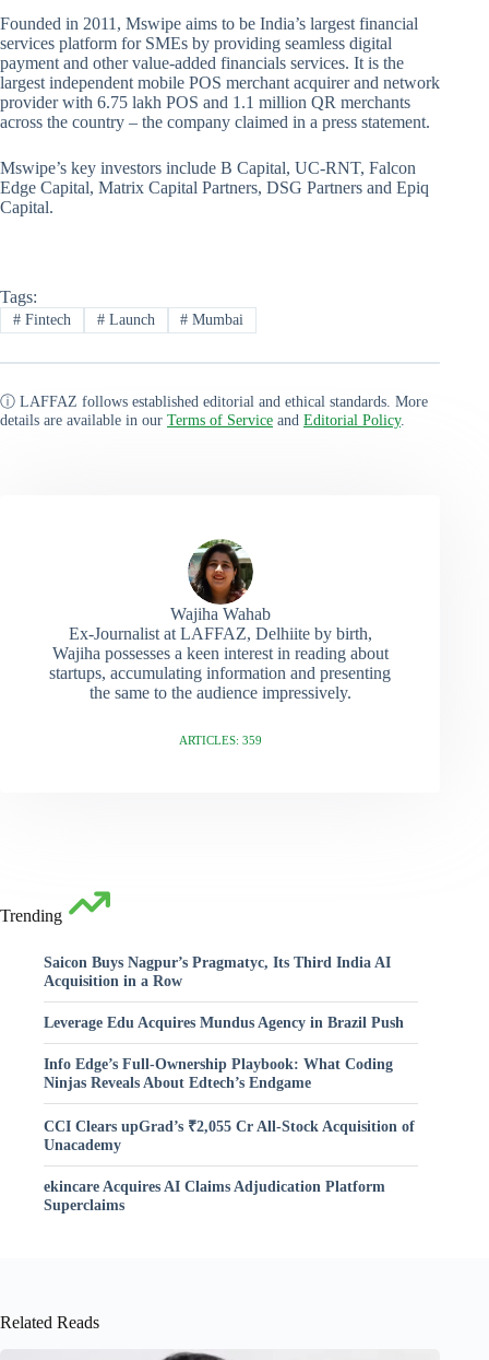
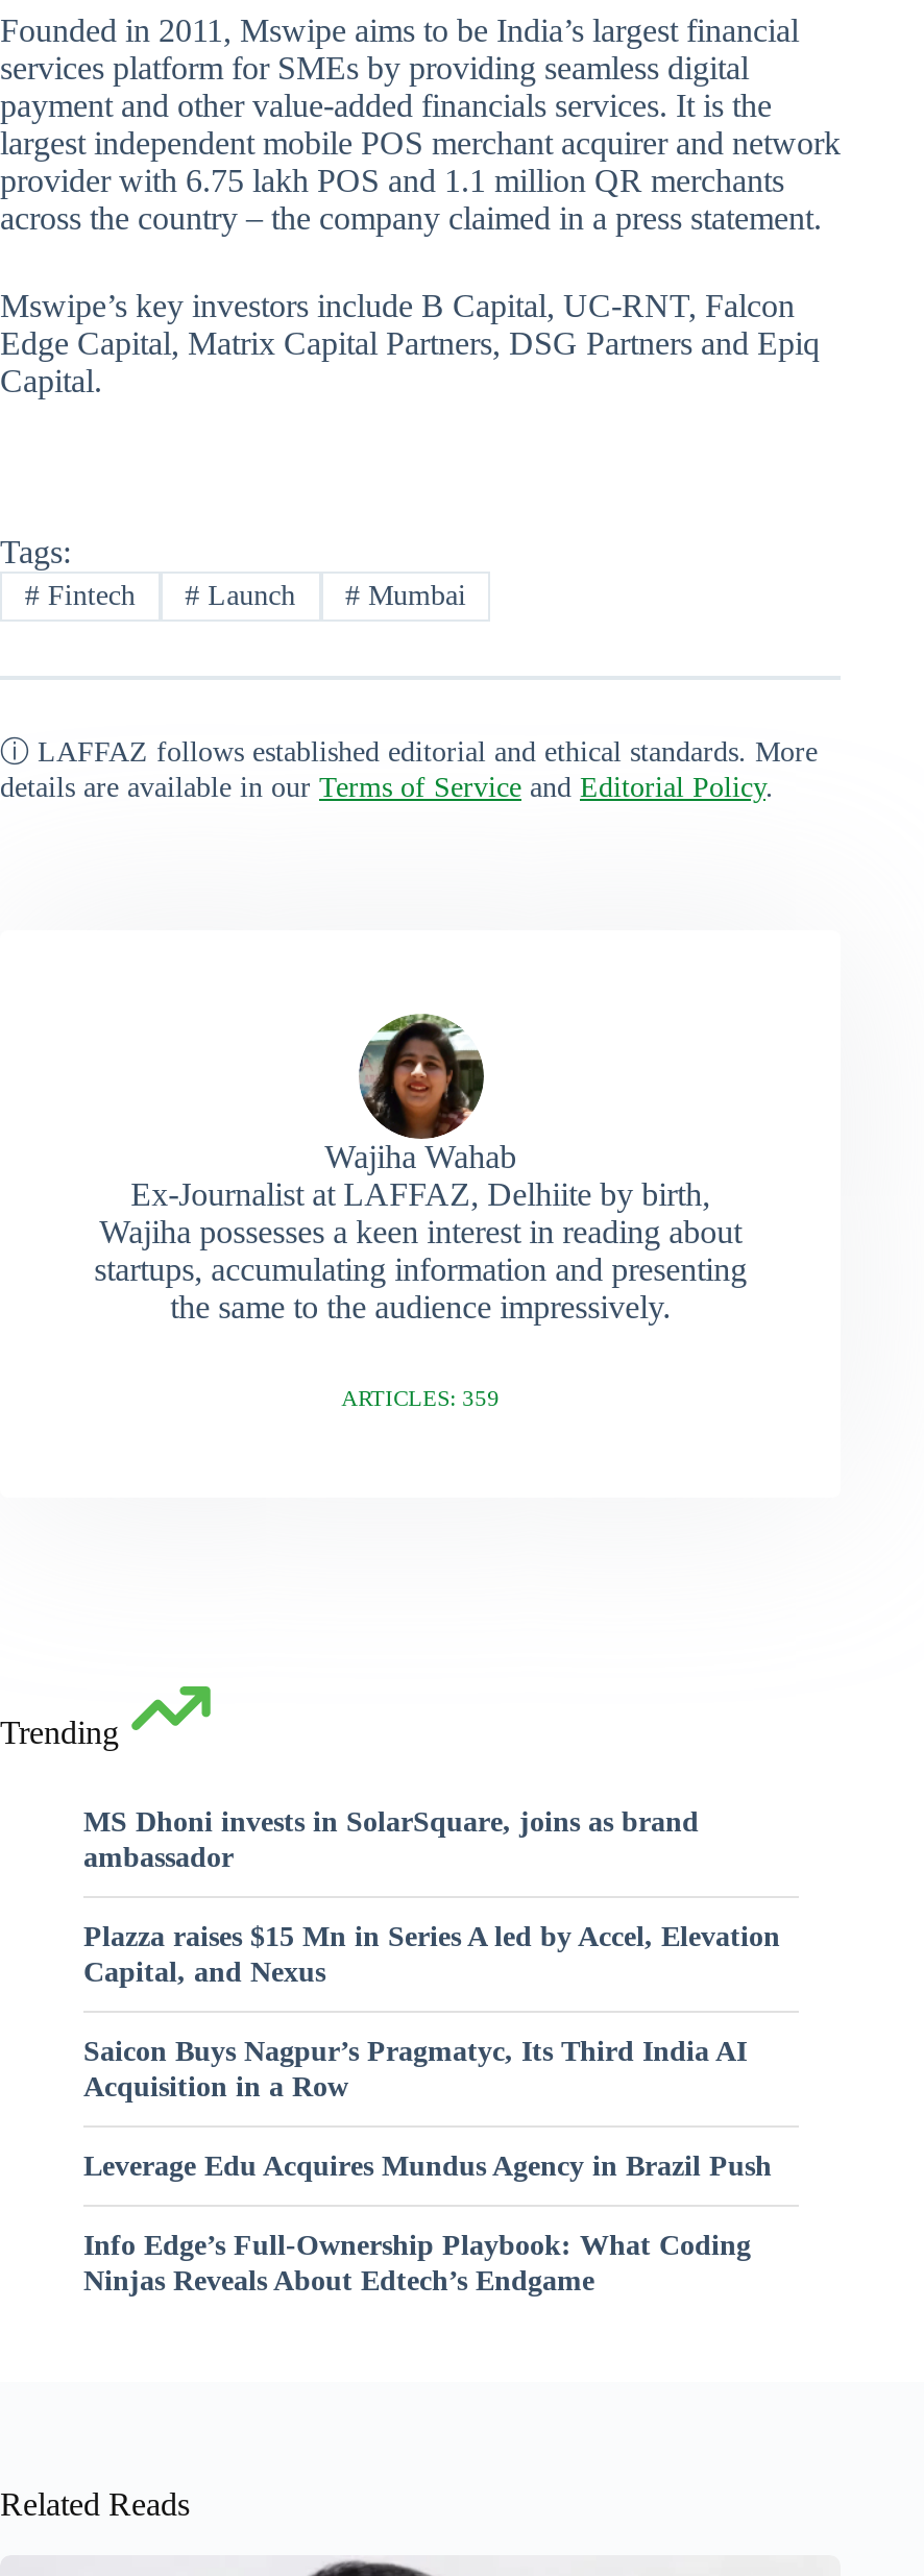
none -> [83,1804,780,1988] MS Dhoni invests in SolarSquare, joins as brand | ambassador | Plazza raises $15 Mn in Series A led by Accel, Elevation | Capital, and Nexus
moved [44,953,404,1091] -> [83,2034,772,2296]: Saicon Buys Nagpur’s Pragmatyc, Its Third India AI | Acquisition in a Row | Leverage Edu Acquires Mundus Agency in Brazil Push | Info Edge’s Full-Ownership Playbook: What Coding | Ninjas Reveals About Edtech’s Endgame
[44,1117,415,1214] CCI Clears upGrad’s ₹2,055 Cr All-Stock Acquisition of | Unacademy | ekincare Acquires AI Claims Adjudication Platform | Superclaims -> none

